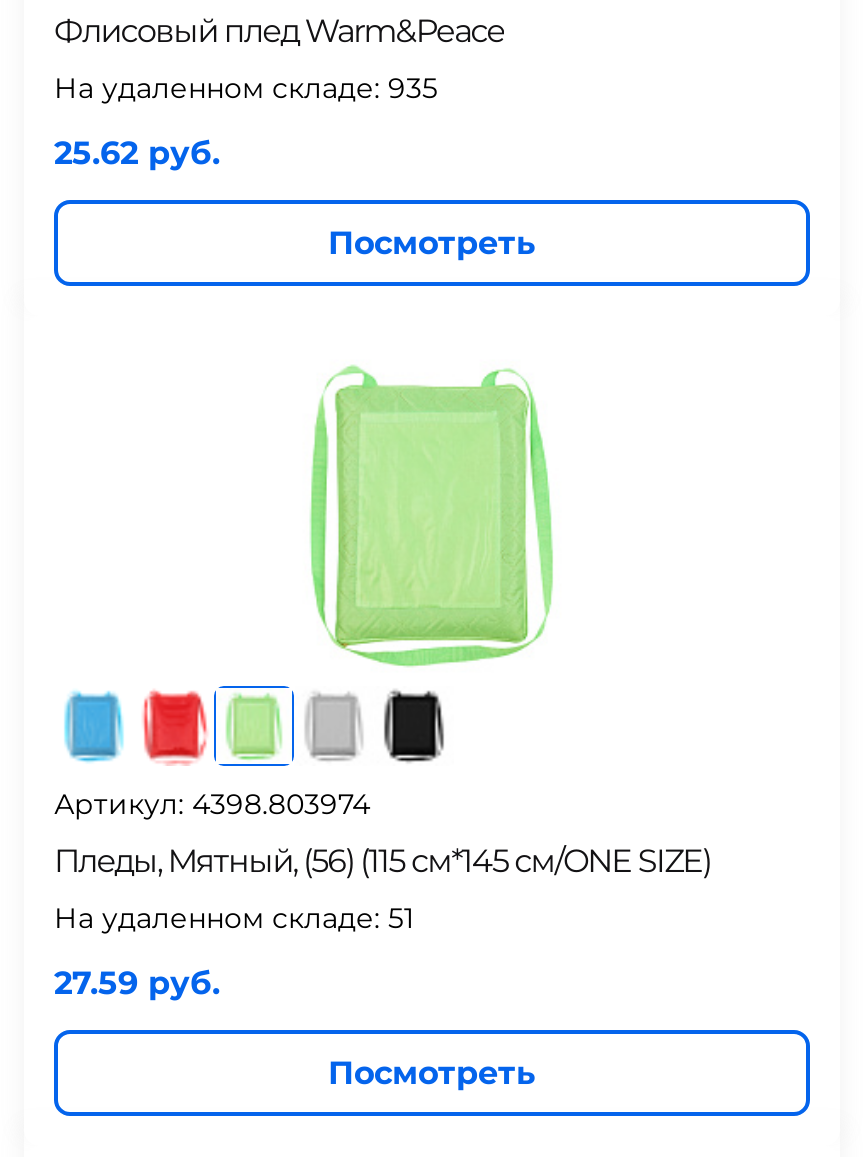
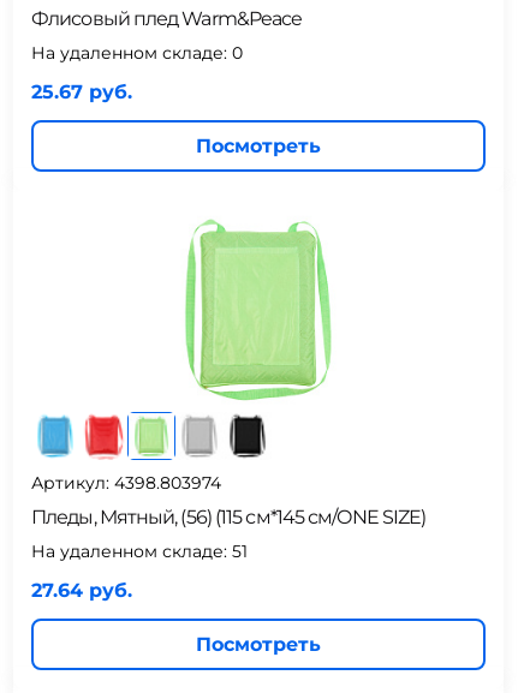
[54,70,438,106] На удаленном складе: 935 -> [31,42,243,64] На удаленном складе: 0
[54,134,220,172] 25.62 руб. -> [31,80,132,103] 25.67 руб.
[54,964,220,1002] 27.59 руб. -> [31,579,132,602] 27.64 руб.

